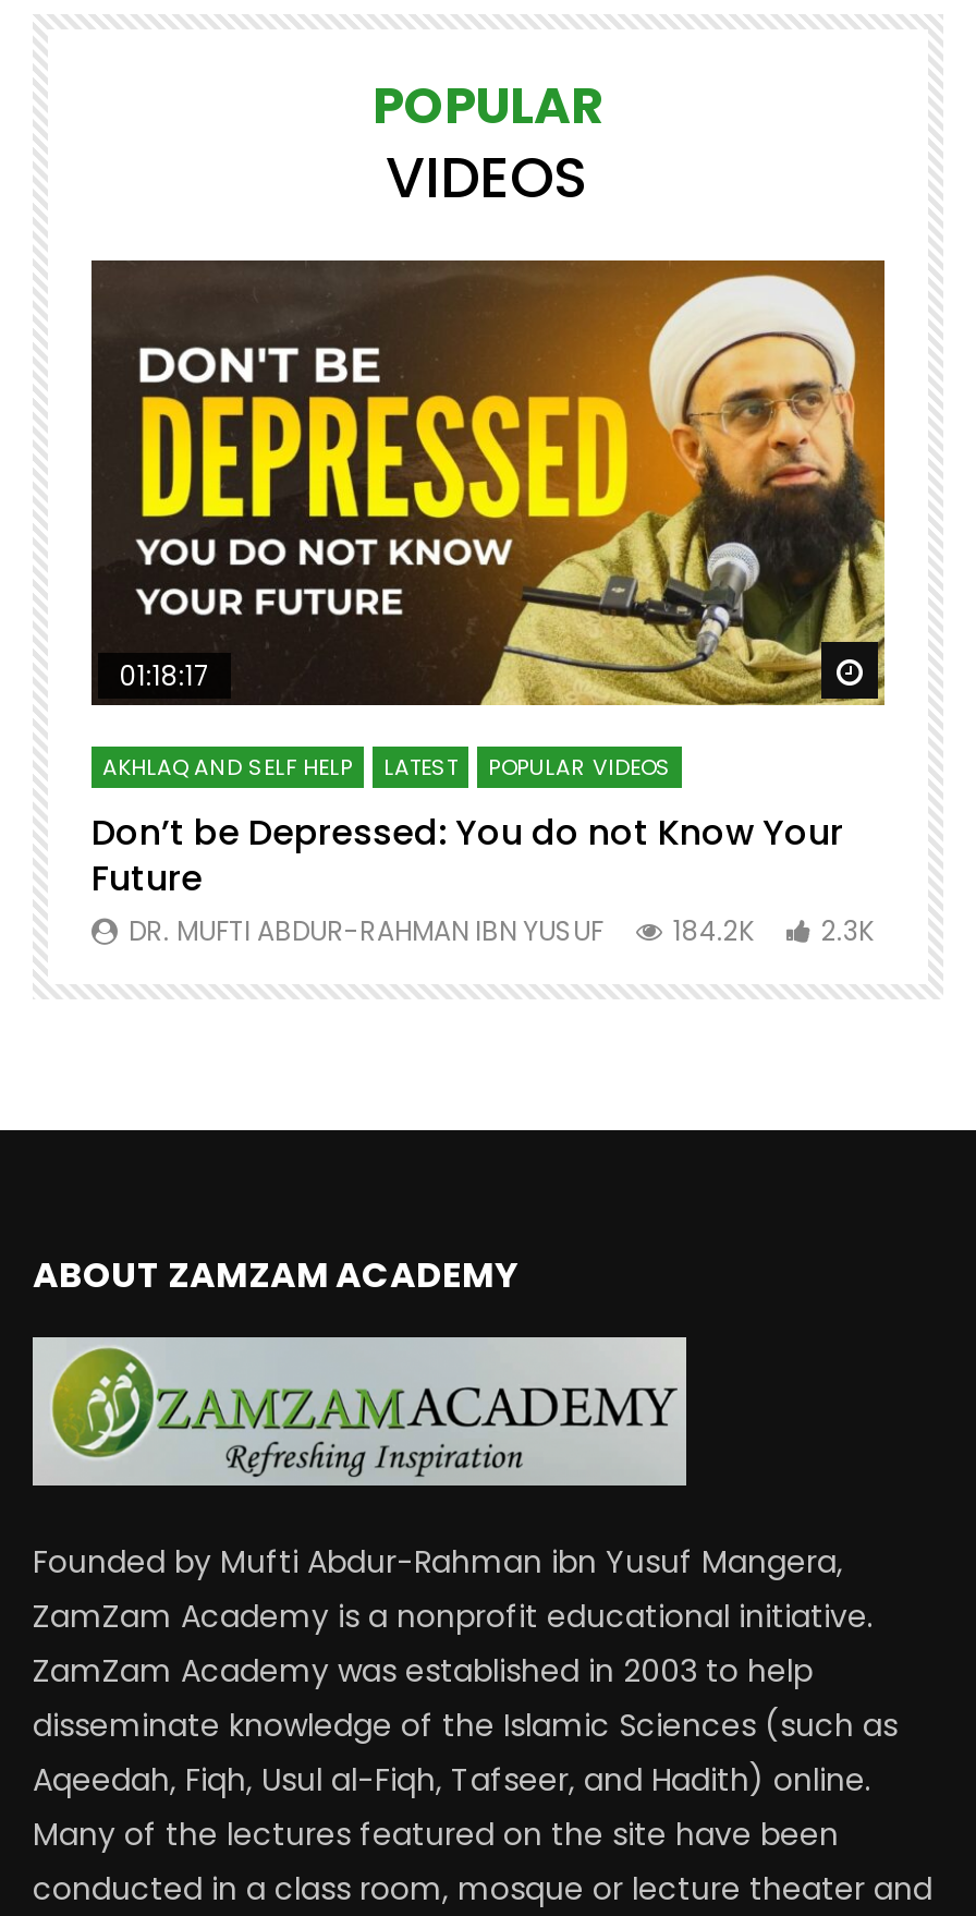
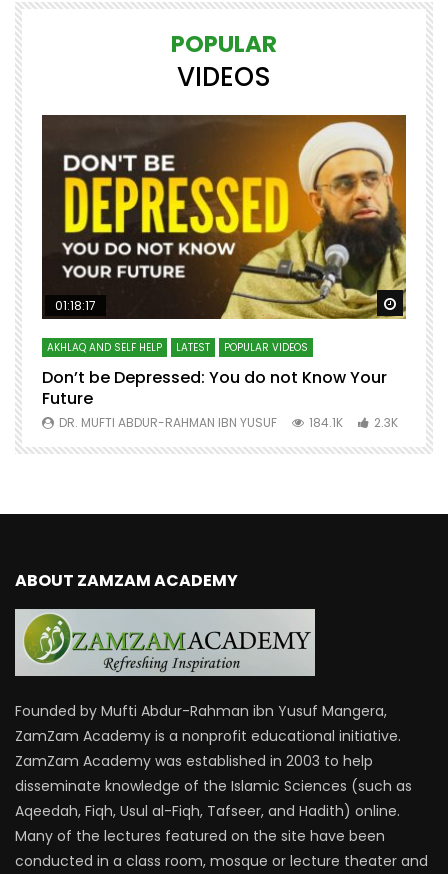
[129,912,874,949] DR. MUFTI ABDUR-RAHMAN IBN YUSUF 184.2K 2.3K -> [59,414,398,431] DR. MUFTI ABDUR-RAHMAN IBN YUSUF 184.1K 2.3K

